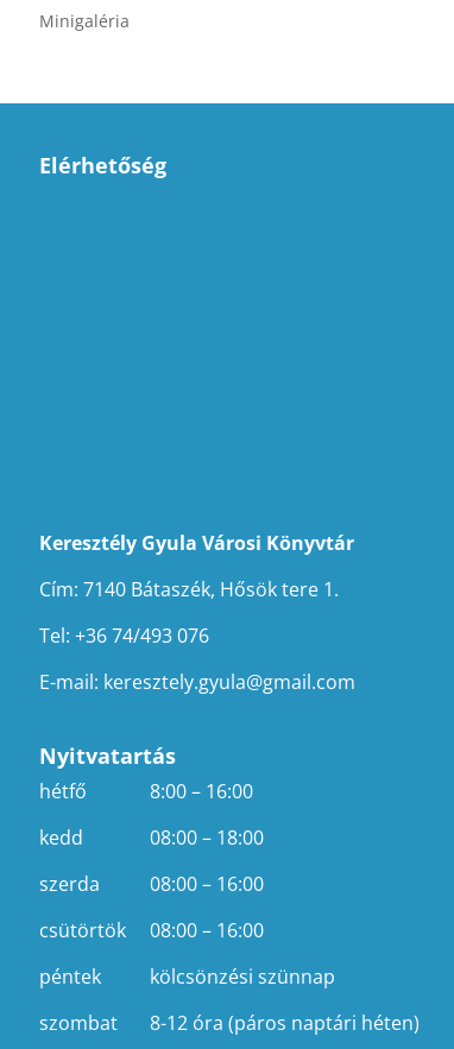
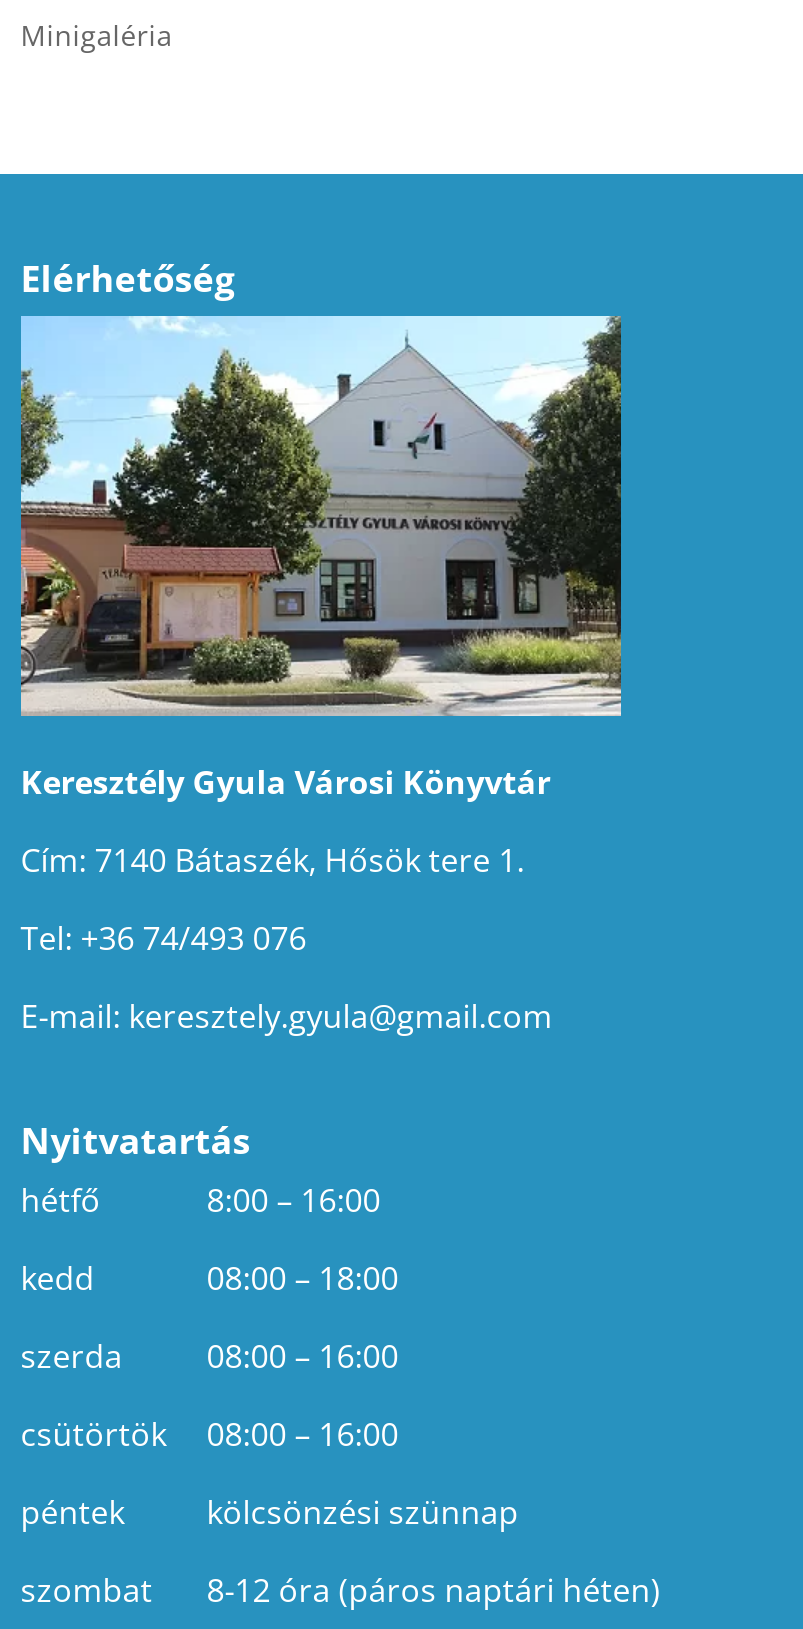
none -> [19,314,623,718] [image]

